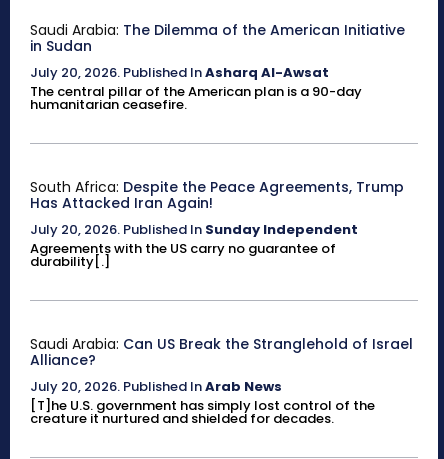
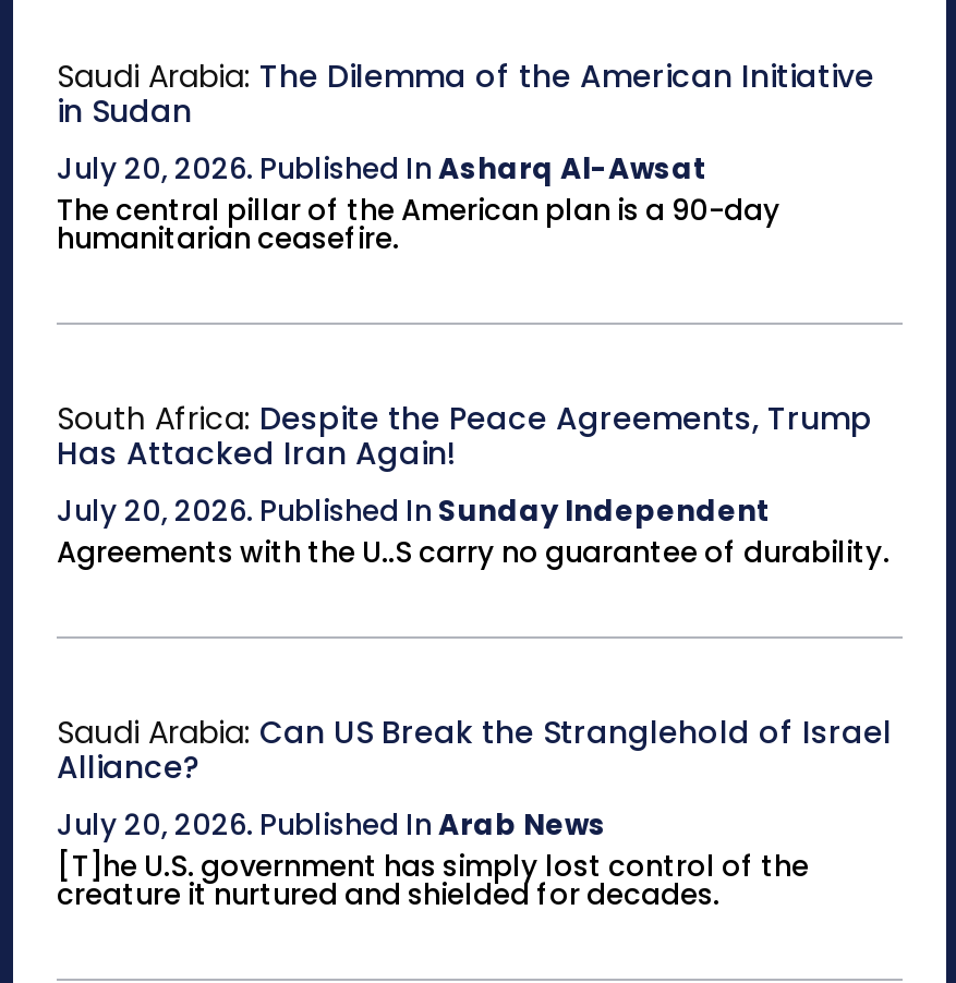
[30,239,336,271] Agreements with the US carry no guarantee of | durability[.] -> [57,532,890,573] Agreements with the U..S carry no guarantee of durability.

